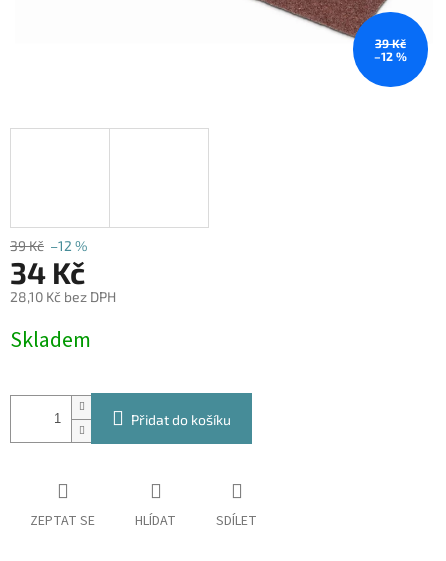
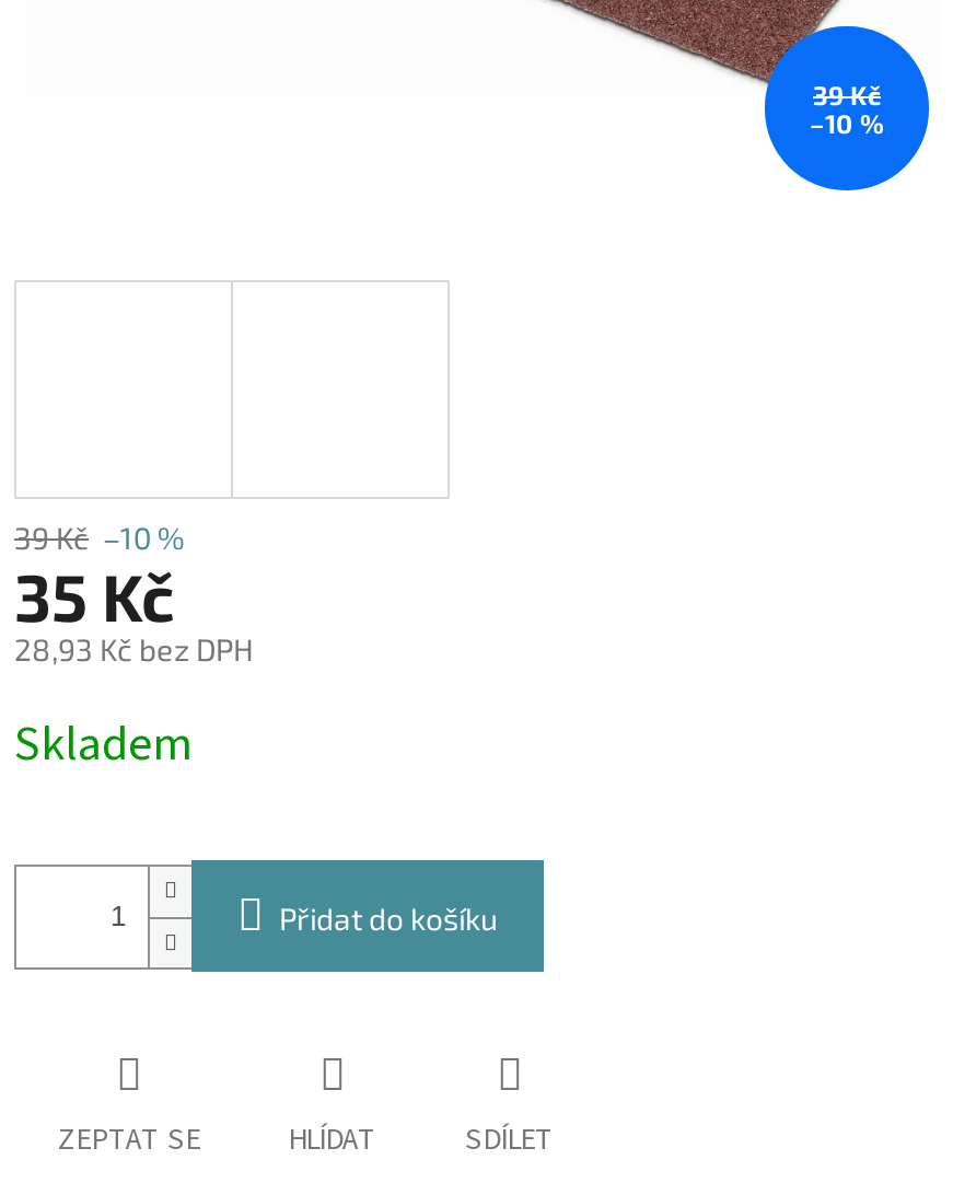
[374,49,407,63] –12 % -> [810,107,884,138] –10 %
[10,237,88,254] 39 Kč –12 % -> [14,520,186,557] 39 Kč –10 %
[10,254,85,290] 34 Kč -> [14,557,174,636] 35 Kč
[10,288,116,305] 28,10 Kč bez DPH -> [14,631,253,668] 28,93 Kč bez DPH

